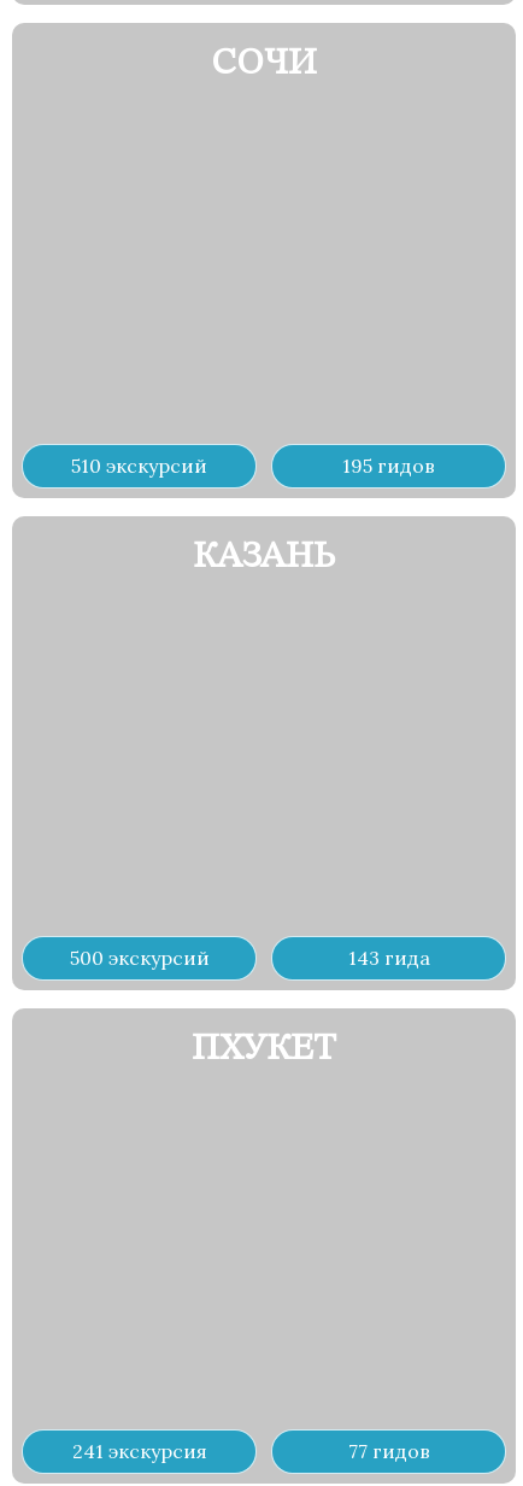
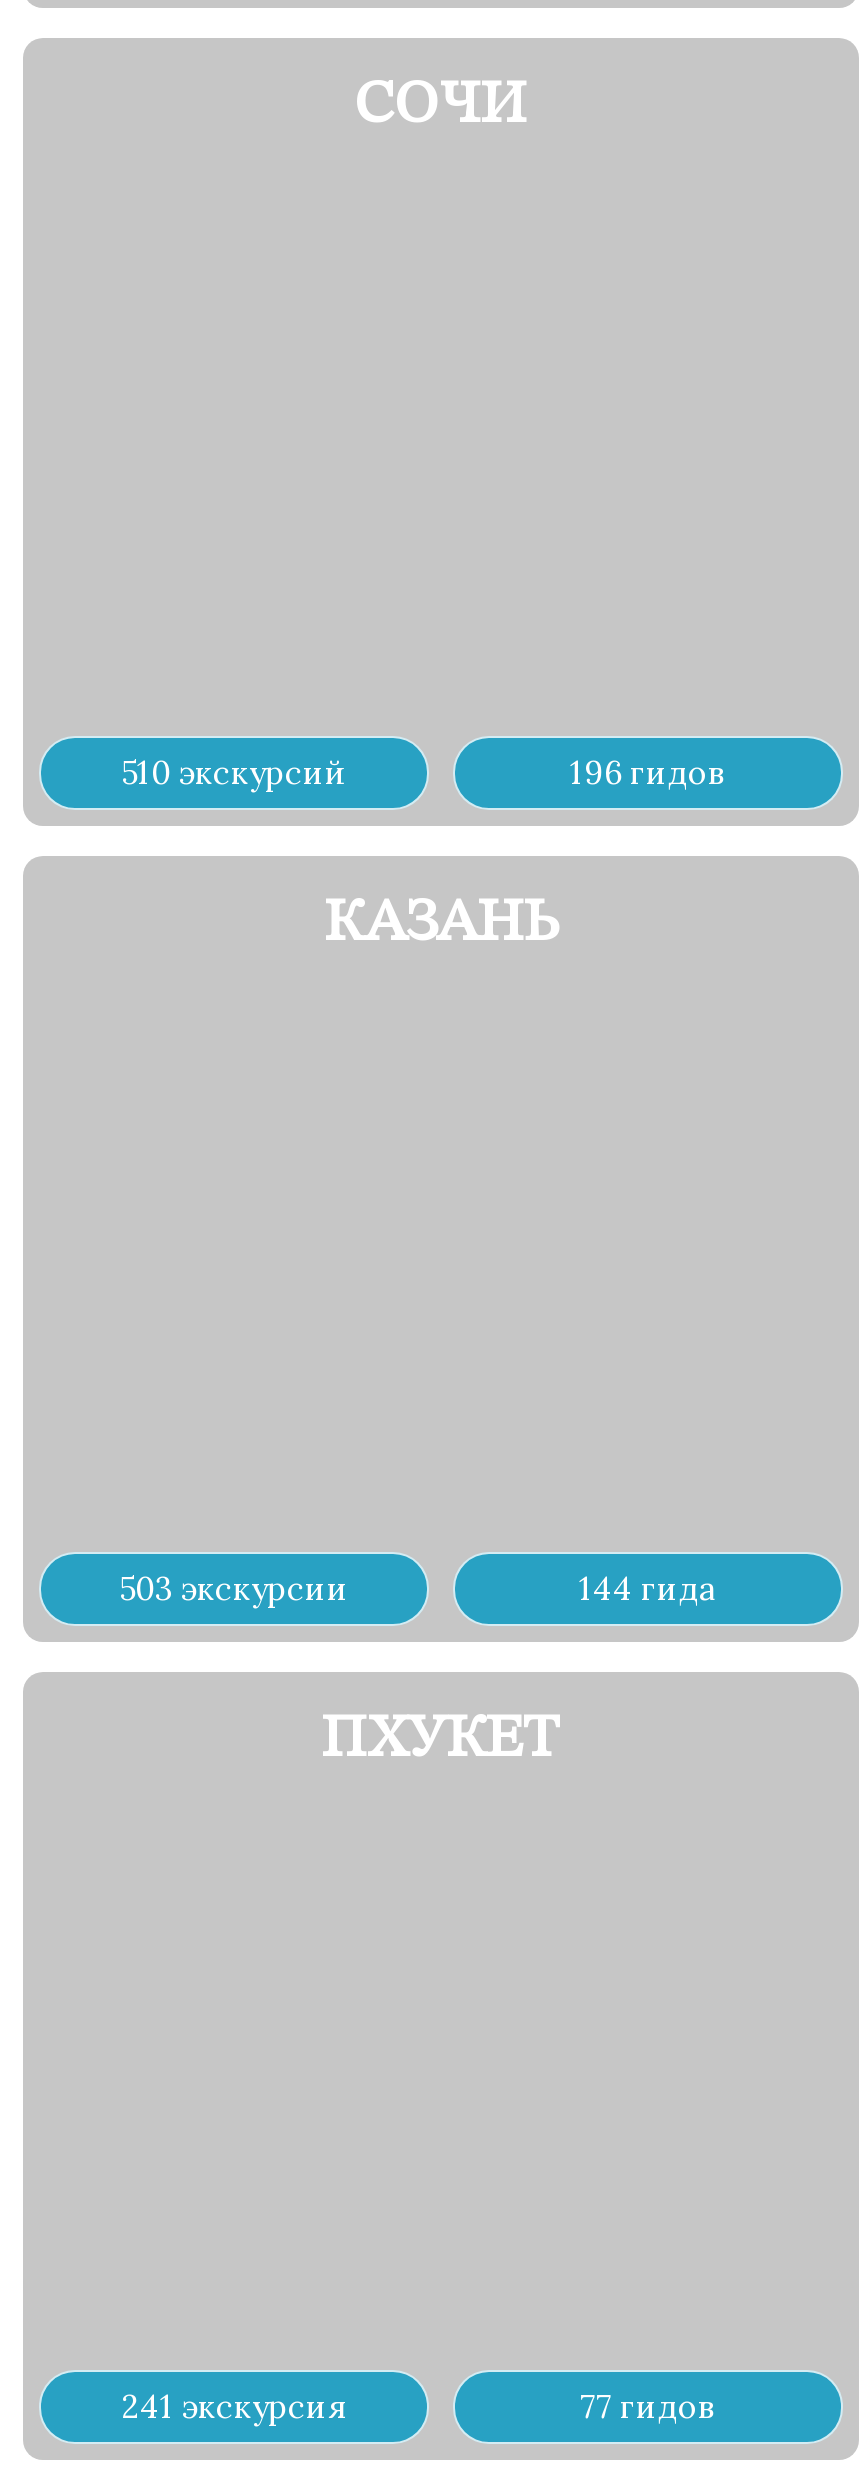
[342,453,435,477] 195 гидов -> [570,751,726,791] 196 гидов
[69,946,430,970] 500 экскурсий | 143 гида -> [119,1569,717,1609] 503 экскурсии | 144 гида

